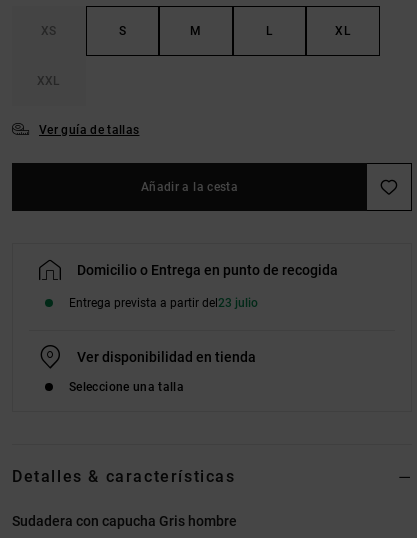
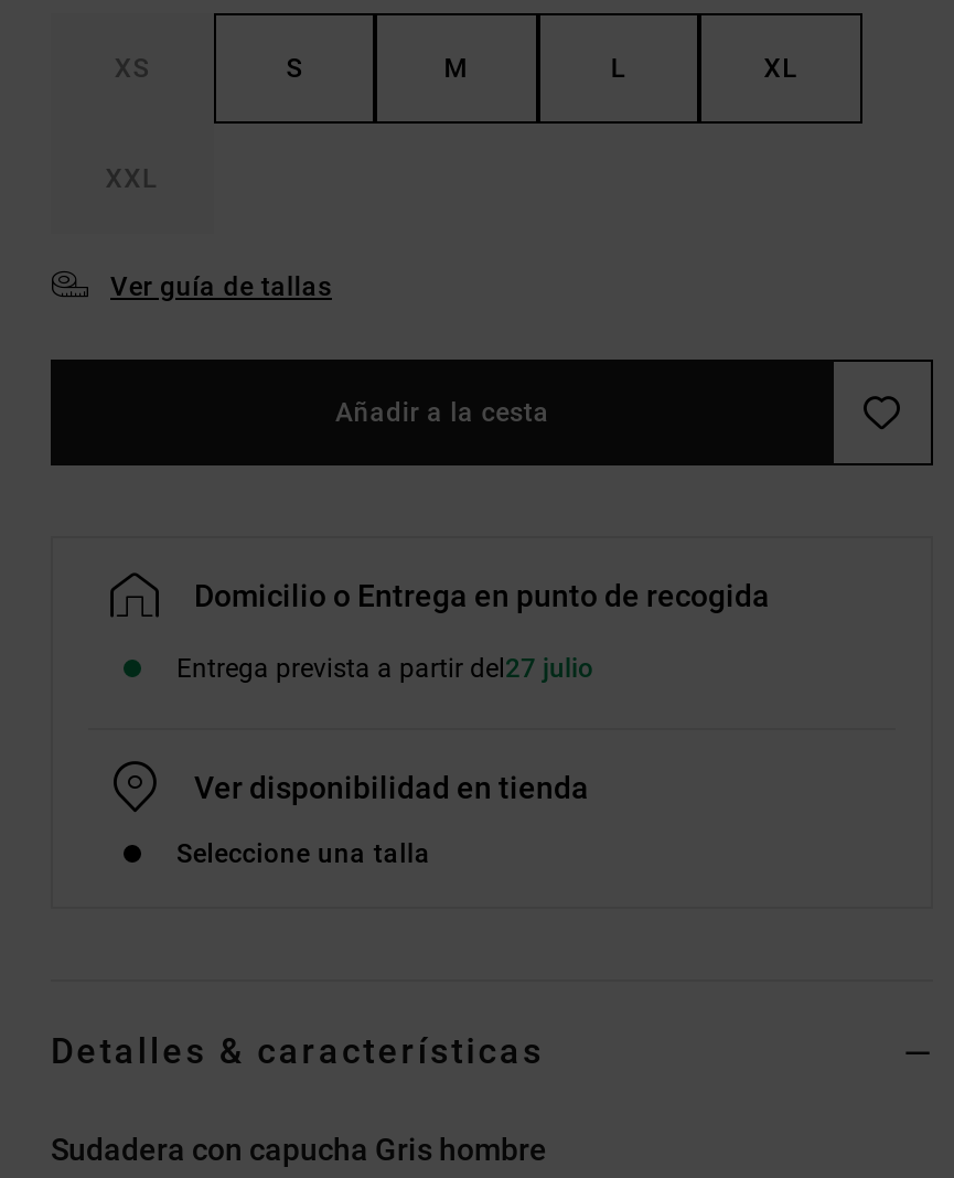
[69,296,258,310] Entrega prevista a partir del23 julio -> [176,652,593,683] Entrega prevista a partir del27 julio

